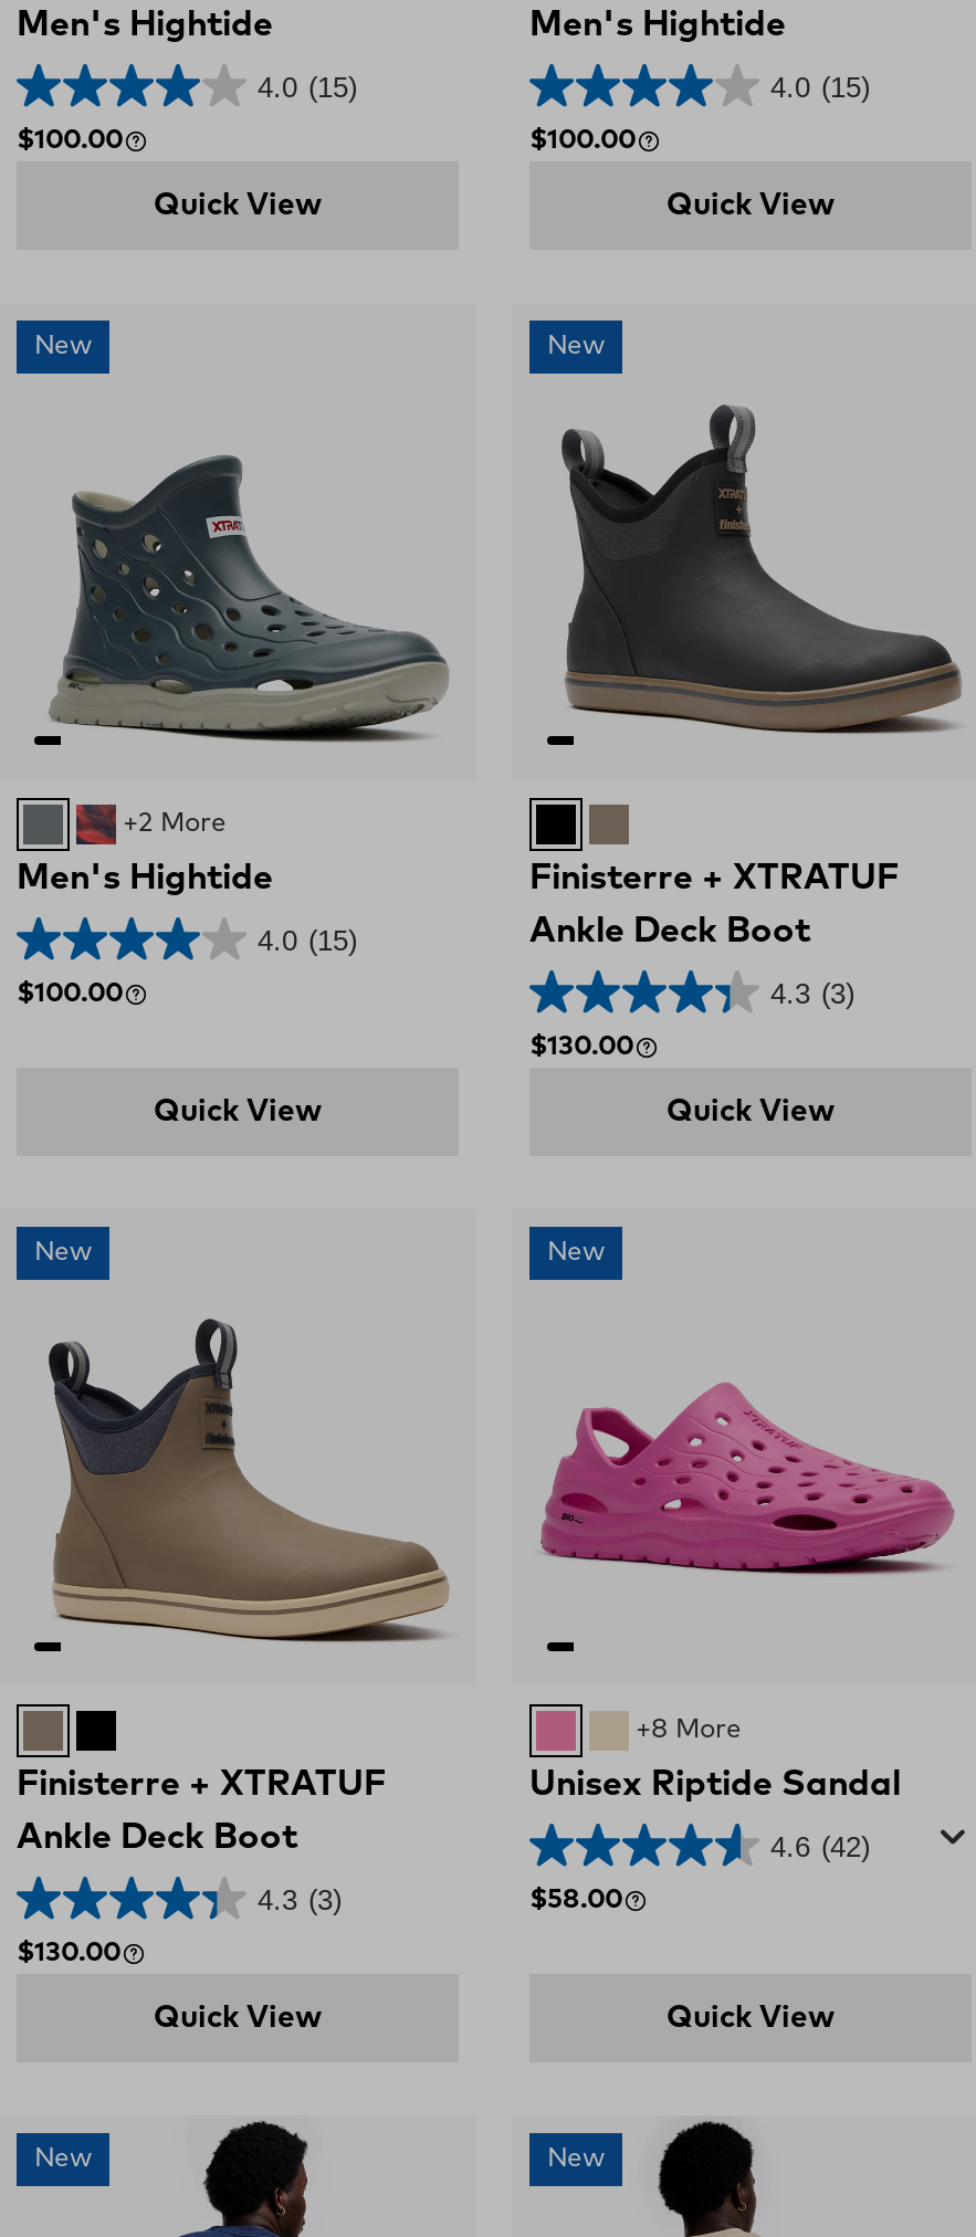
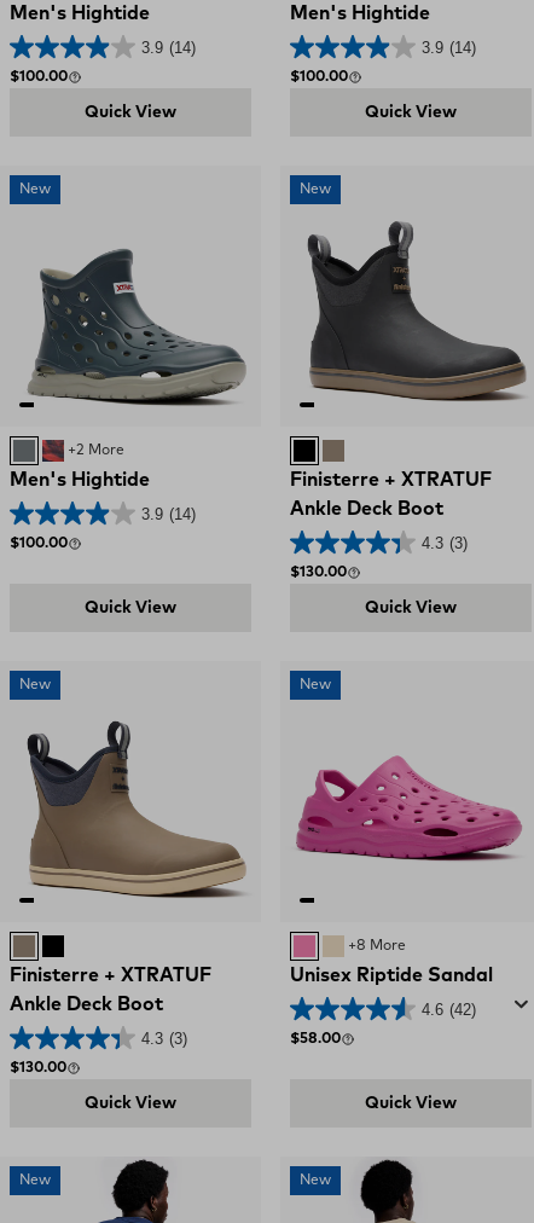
[258,71,357,104] 4.0 (15) -> [141,39,196,57] 3.9 (14)
[770,71,870,104] 4.0 (15) -> [422,39,476,57] 3.9 (14)
[258,924,357,957] 4.0 (15) -> [141,505,196,523] 3.9 (14)

